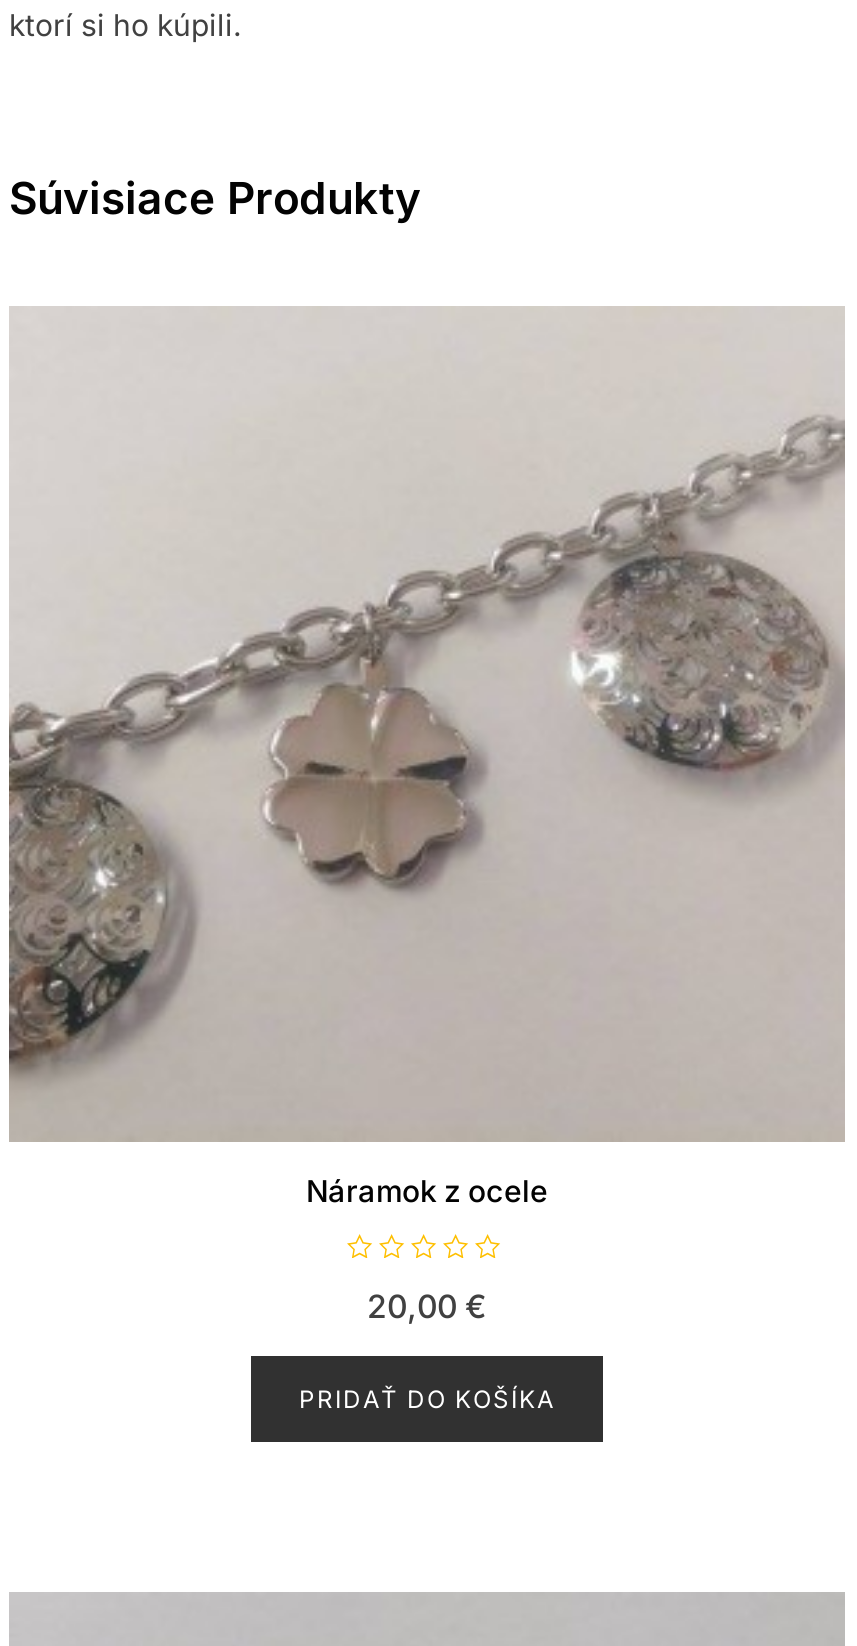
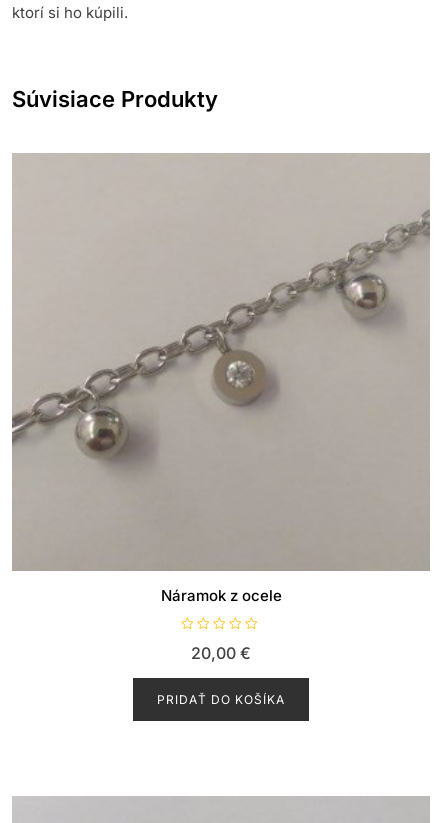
[9,310,845,1122] [image] -> [12,154,429,560] [image]

